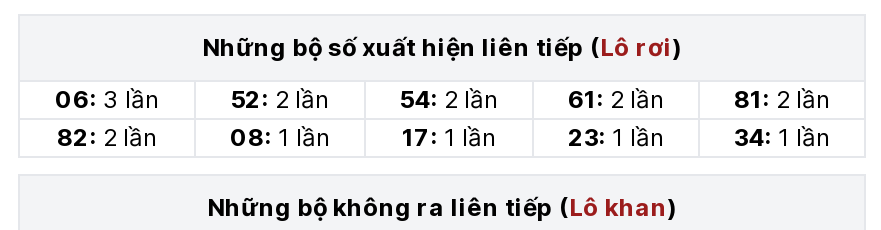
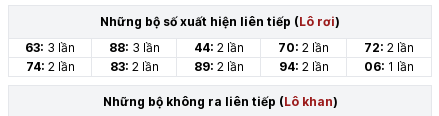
[55,83,159,113] 06: 3 lần -> [25,39,75,54] 63: 3 lần
[231,83,329,113] 52: 2 lần -> [108,39,159,54] 88: 3 lần
[400,83,498,113] 54: 2 lần -> [193,39,243,54] 44: 2 lần
[568,83,664,113] 61: 2 lần -> [278,39,329,54] 70: 2 lần
[734,83,830,113] 81: 2 lần -> [364,39,414,54] 72: 2 lần
[57,121,157,151] 82: 2 lần -> [25,58,74,73] 74: 2 lần
[230,121,330,151] 08: 1 lần -> [109,58,158,73] 83: 2 lần
[402,121,496,151] 17: 1 lần -> [193,58,243,73] 89: 2 lần
[568,121,664,151] 23: 1 lần -> [278,58,328,73] 94: 2 lần
[734,121,830,151] 34: 1 lần -> [364,58,414,73] 06: 1 lần

